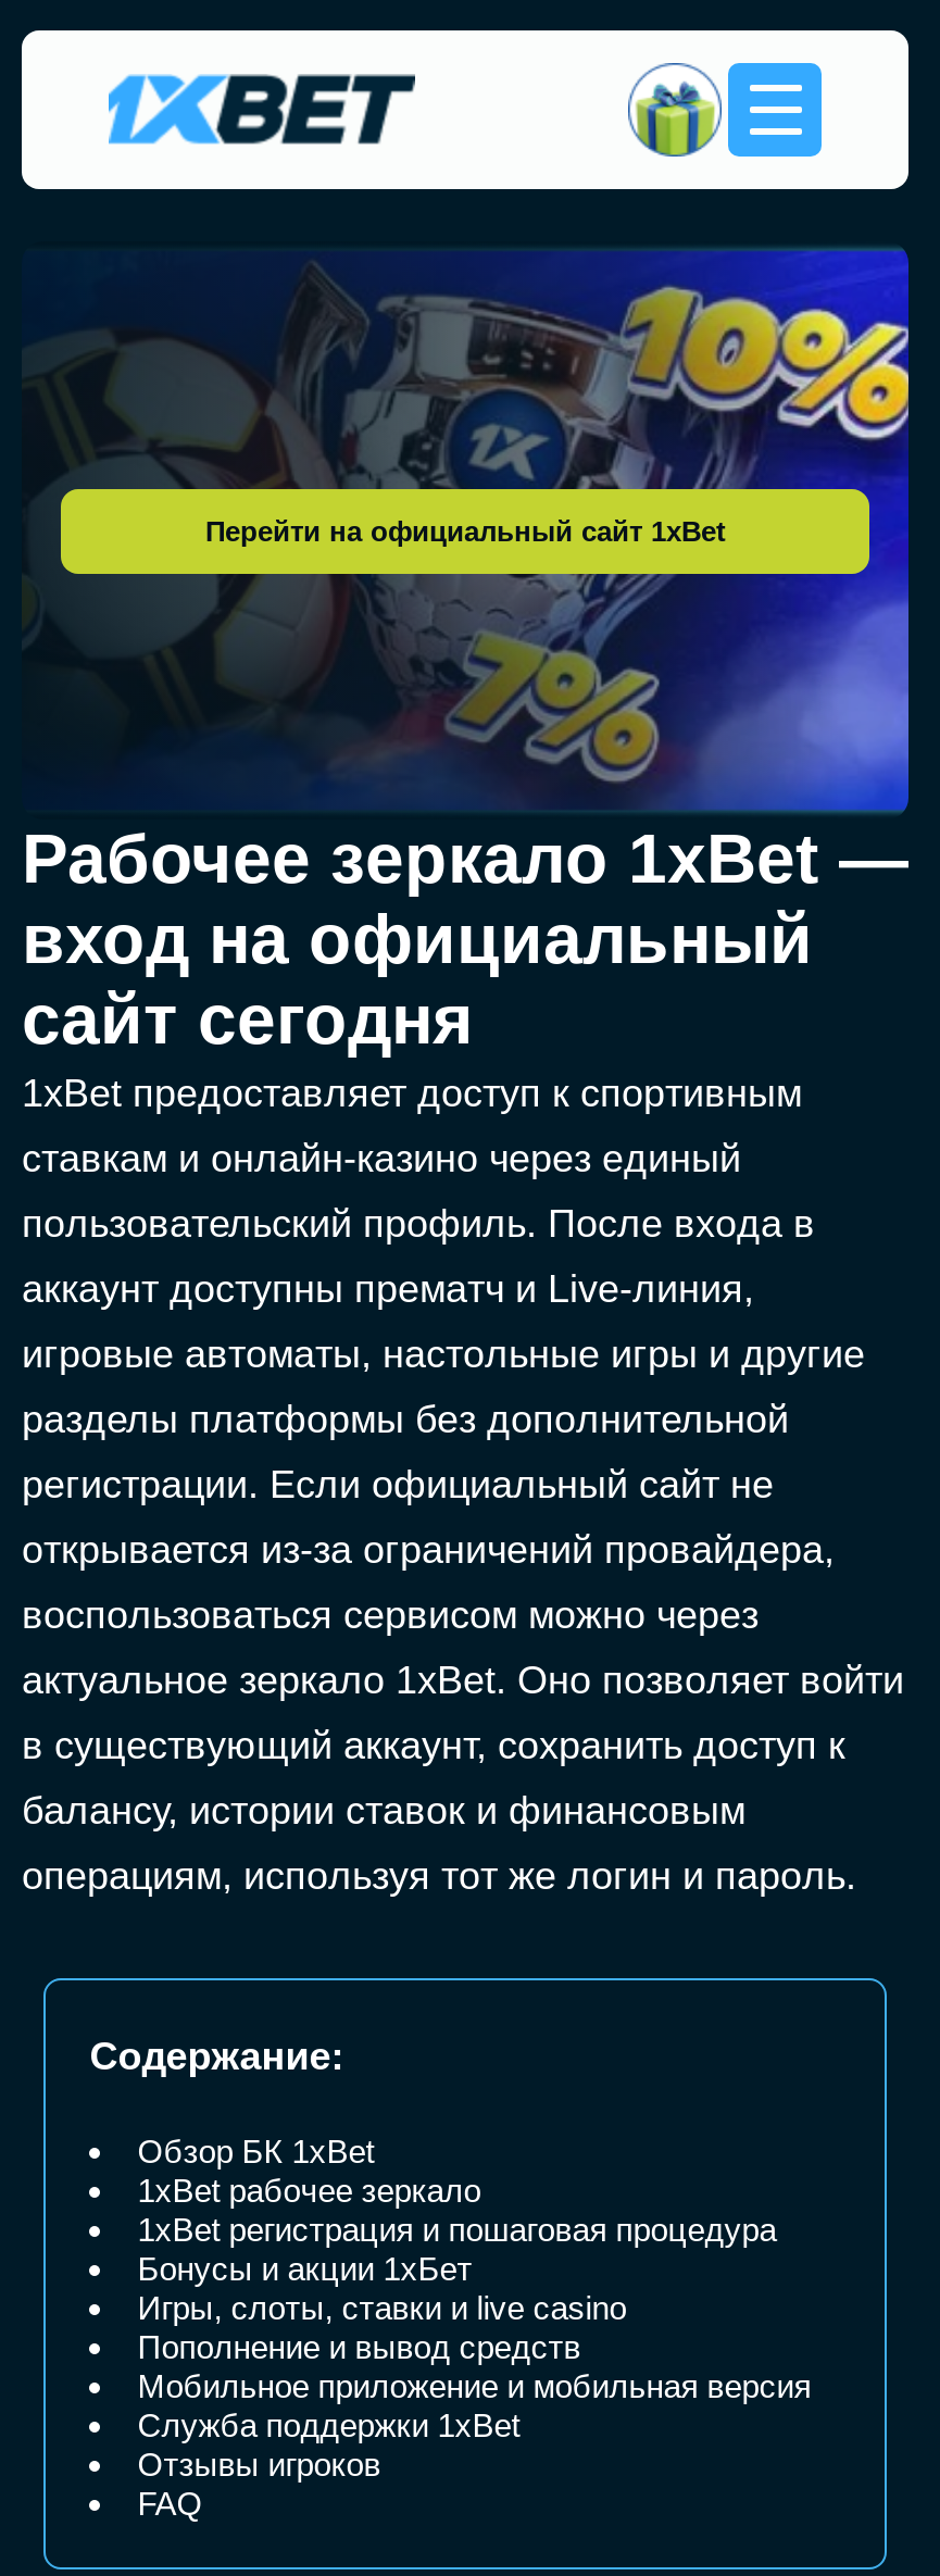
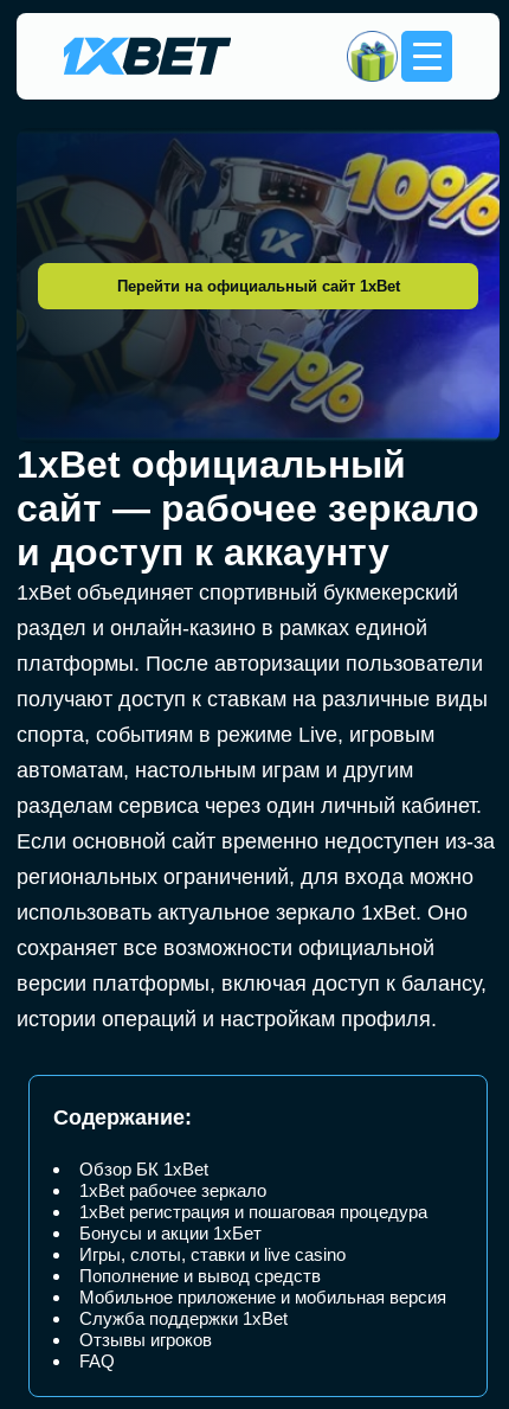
[22,820,908,1115] Рабочее зеркало 1xBet — | вход на официальный | сайт сегодня | 1xBet предоставляет доступ к спортивным -> [17,443,479,604] 1xBet официальный | сайт — рабочее зеркало | и доступ к аккаунту | 1xBet объединяет спортивный букмекерский
[22,1137,741,1180] ставкам и онлайн-казино через единый -> [17,616,427,640] раздел и онлайн-казино в рамках единой
[22,1202,815,1246] пользовательский профиль. После входа в -> [17,652,483,675] платформы. После авторизации пользователи
[22,1267,754,1311] аккаунт доступны прематч и Live-линия, -> [17,687,488,711] получают доступ к ставкам на различные виды
[22,1333,865,1376] игровые автоматы, настольные игры и другие -> [17,723,434,747] спорта, событиям в режиме Live, игровым
[22,1398,789,1441] разделы платформы без дополнительной -> [17,758,413,782] автоматам, настольным играм и другим
[22,1463,774,1506] регистрации. Если официальный сайт не -> [17,794,482,818] разделам сервиса через один личный кабинет.
[22,1528,835,1572] открывается из-за ограничений провайдера, -> [17,830,495,853] Если основной сайт временно недоступен из-за
[22,1593,759,1637] воспользоваться сервисом можно через -> [17,865,473,889] региональных ограничений, для входа можно
[22,1659,904,1702] актуальное зеркало 1xBet. Оно позволяет войти -> [17,901,468,924] использовать актуальное зеркало 1xBet. Оно
[22,1724,845,1767] в существующий аккаунт, сохранить доступ к -> [17,936,434,960] сохраняет все возможности официальной
[22,1789,745,1833] балансу, истории ставок и финансовым -> [17,972,487,995] версии платформы, включая доступ к балансу,
[22,1854,856,1898] операциям, используя тот же логин и пароль. -> [17,1007,437,1031] истории операций и настройкам профиля.

